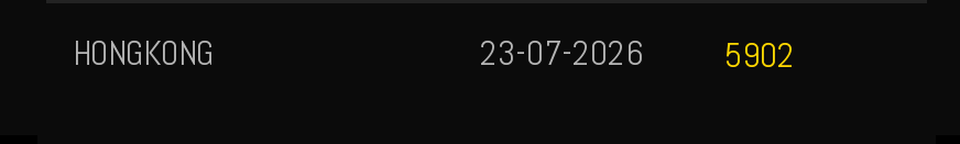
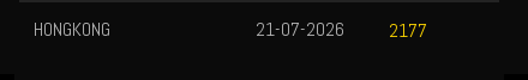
[480,32,643,76] 23-07-2026 -> [256,18,344,42] 21-07-2026
[724,33,795,77] 5902 -> [389,19,427,42] 2177

